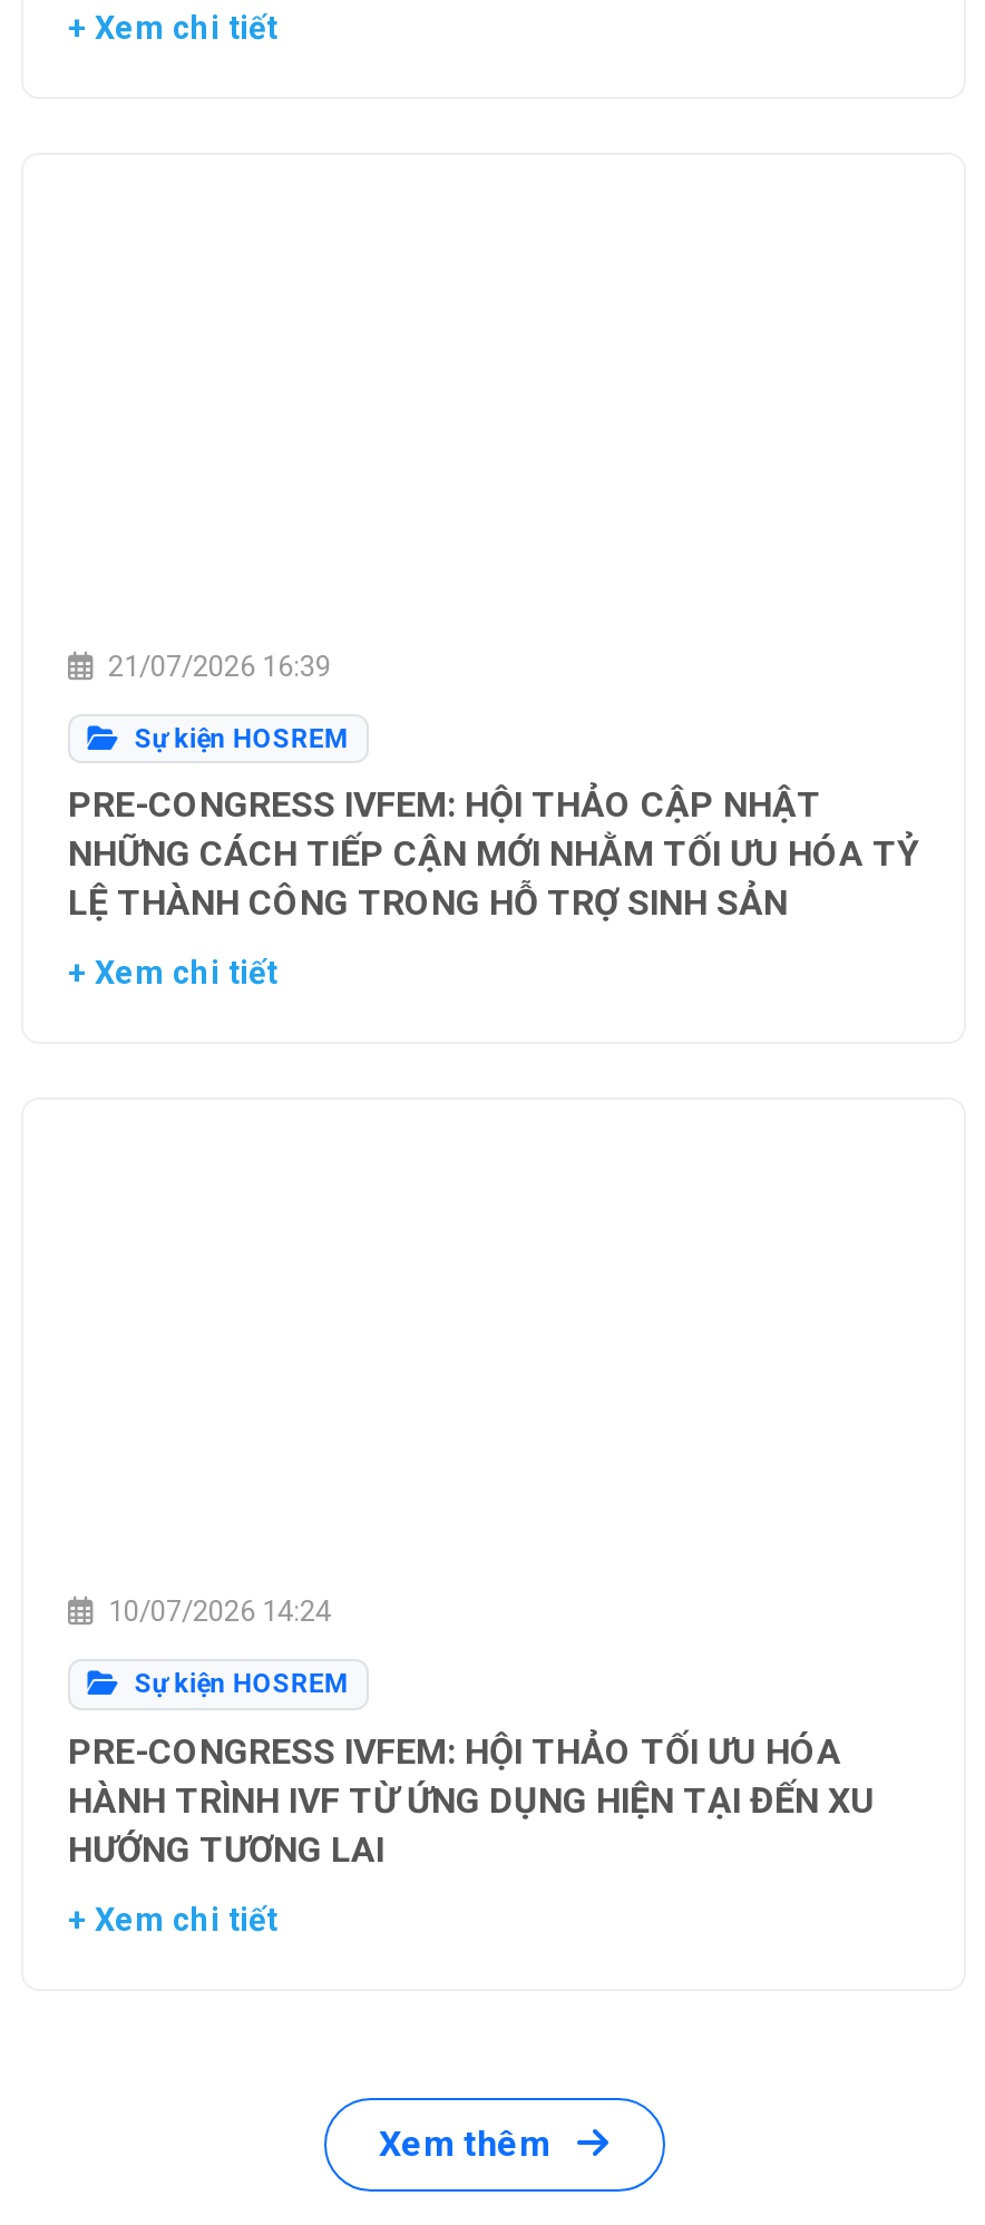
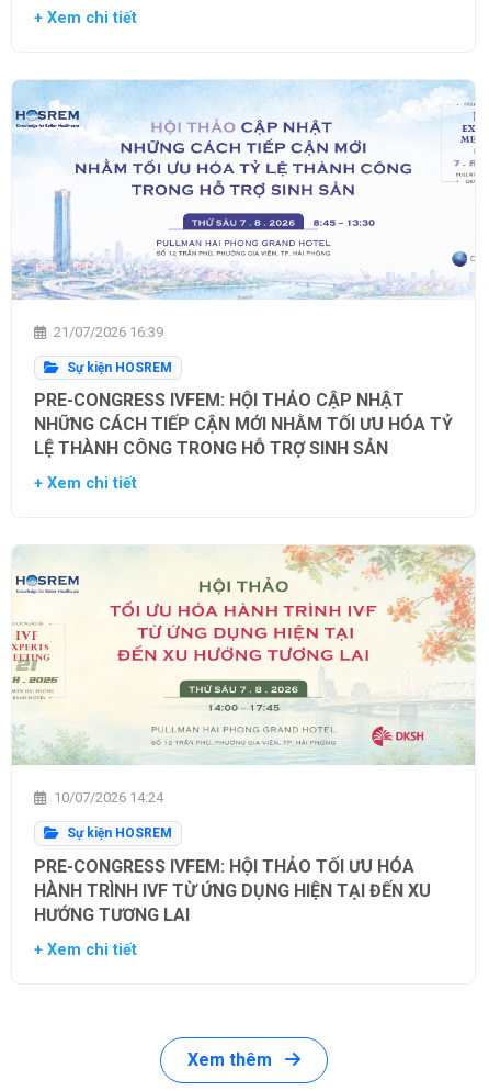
none -> [11,79,476,301] [image]
none -> [11,544,476,766] [image]

